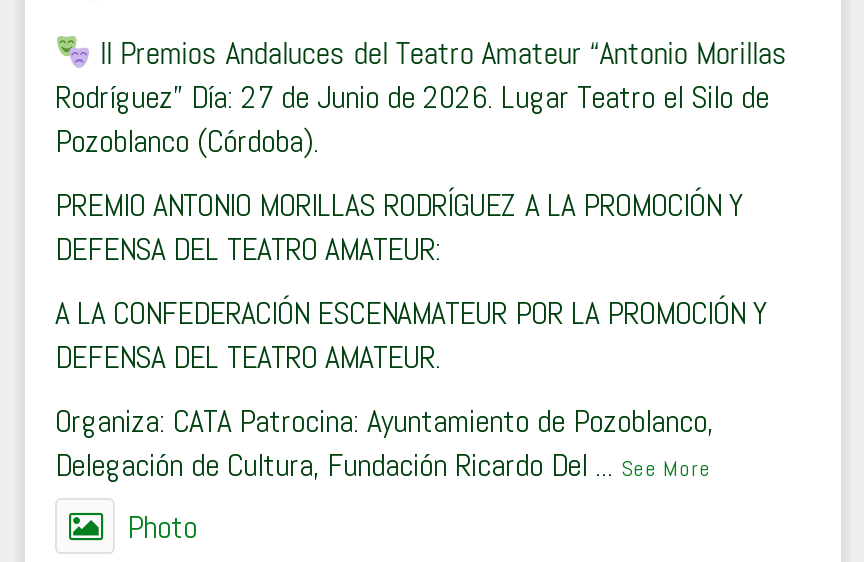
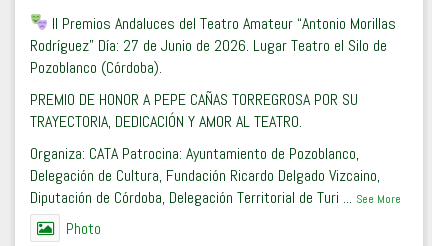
[55,184,767,378] PREMIO ANTONIO MORILLAS RODRÍGUEZ A LA PROMOCIÓN Y | DEFENSA DEL TEATRO AMATEUR: | A LA CONFEDERACIÓN ESCENAMATEUR POR LA PROMOCIÓN Y | DEFENSA DEL TEATRO AMATEUR. -> [30,89,358,132] PREMIO DE HONOR A PEPE CAÑAS TORREGROSA POR SU | TRAYECTORIA, DEDICACIÓN Y AMOR AL TEATRO.
moved [55,400,713,442] -> [30,143,359,164]: Organiza: CATA Patrocina: Ayuntamiento de Pozoblanco,
[55,444,711,486] Delegación de Cultura, Fundación Ricardo Del ... See More -> [30,165,401,208] Delegación de Cultura, Fundación Ricardo Delgado Vizcaino, | Diputación de Córdoba, Delegación Territorial de Turi ... See More

